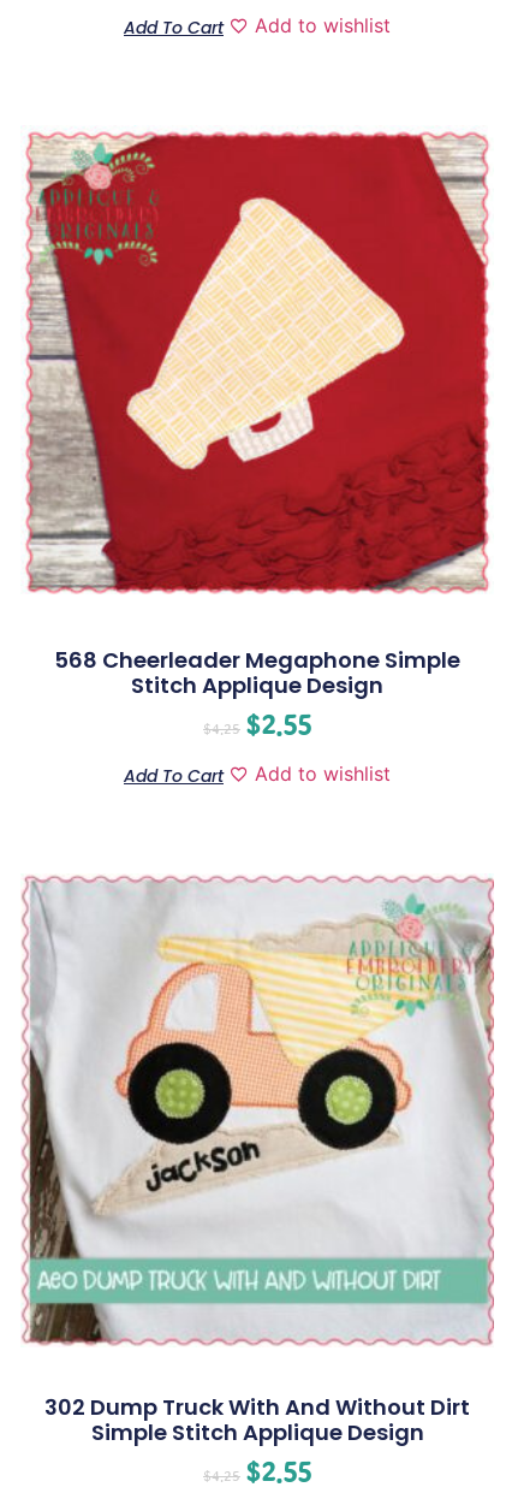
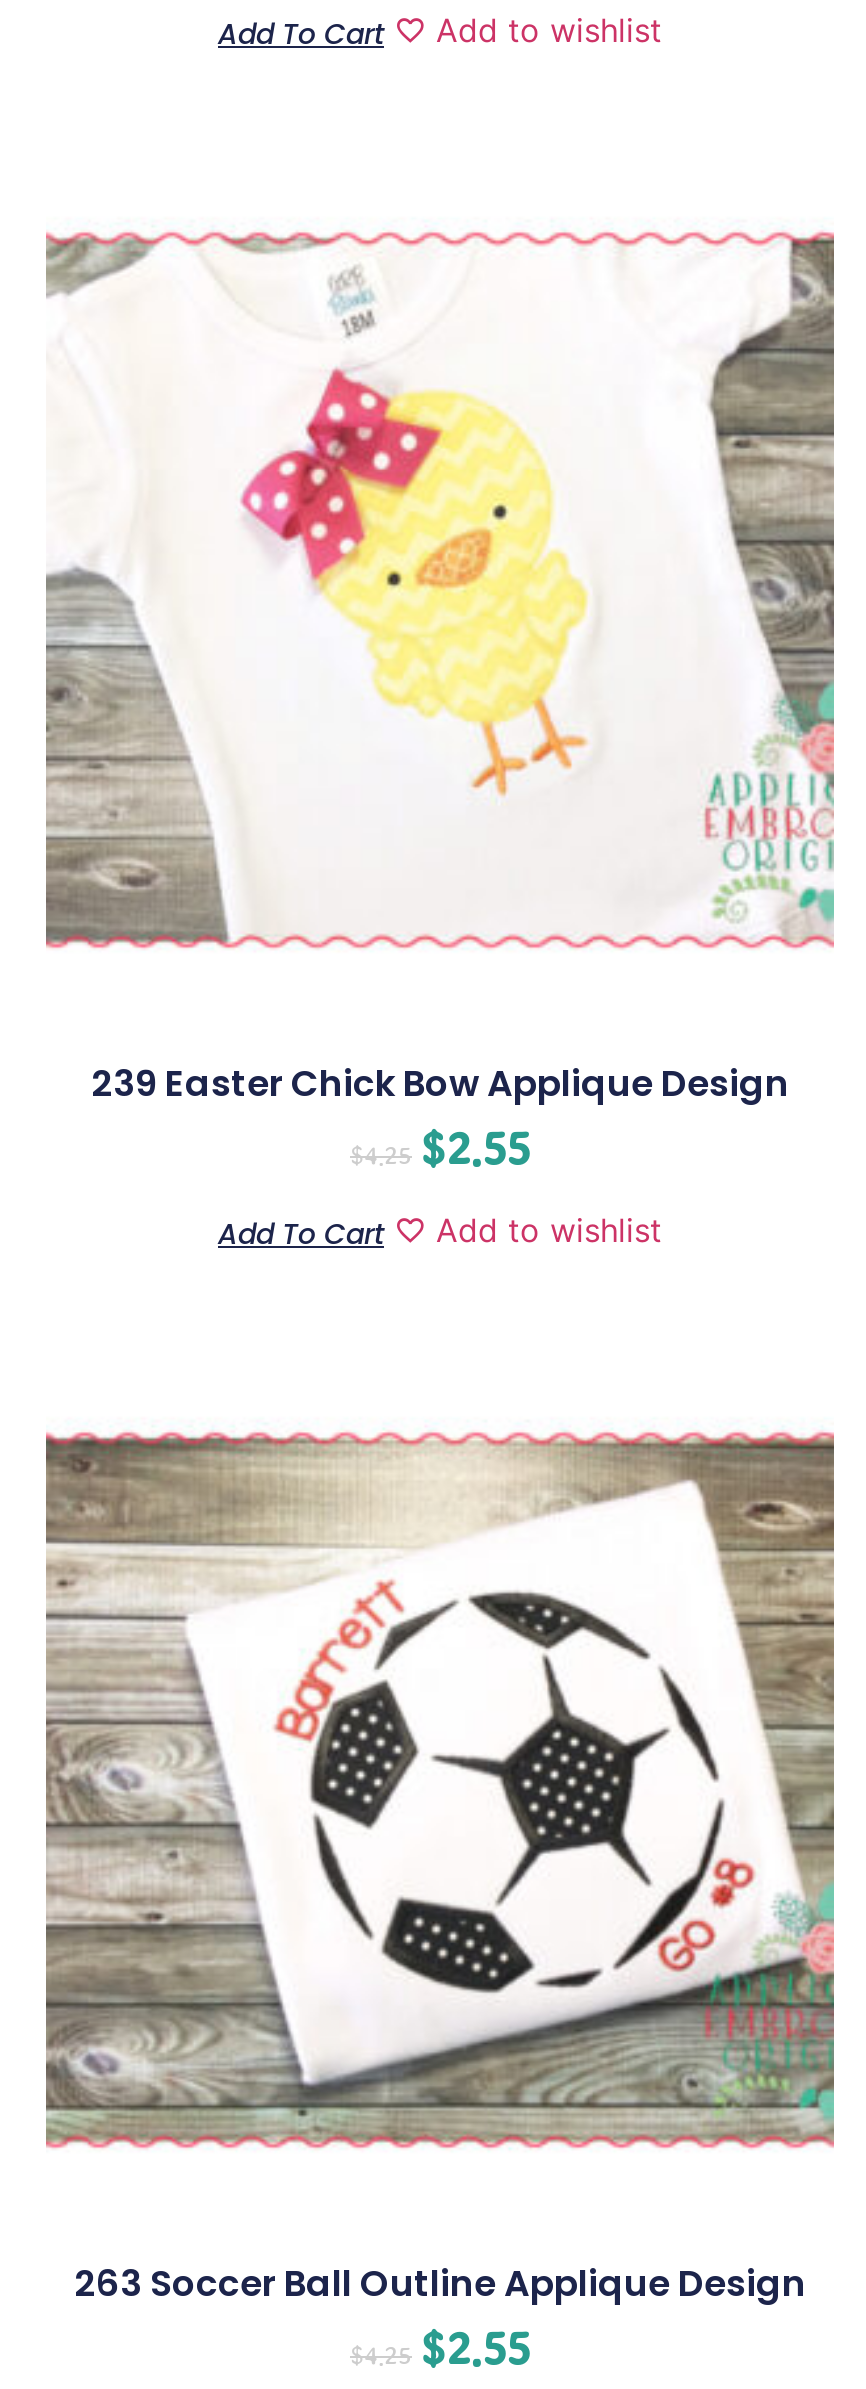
[20,131,494,594] [image] -> [44,206,836,950] [image]
[54,644,460,700] 568 Cheerleader Megaphone Simple | Stitch Applique Design -> [91,1057,789,1107] 239 Easter Chick Bow Applique Design
[20,875,495,1346] [image] -> [44,1400,836,2150] [image]
[44,1392,470,1447] 302 Dump Truck With And Without Dirt | Simple Stitch Applique Design -> [74,2258,806,2308] 263 Soccer Ball Outline Applique Design

